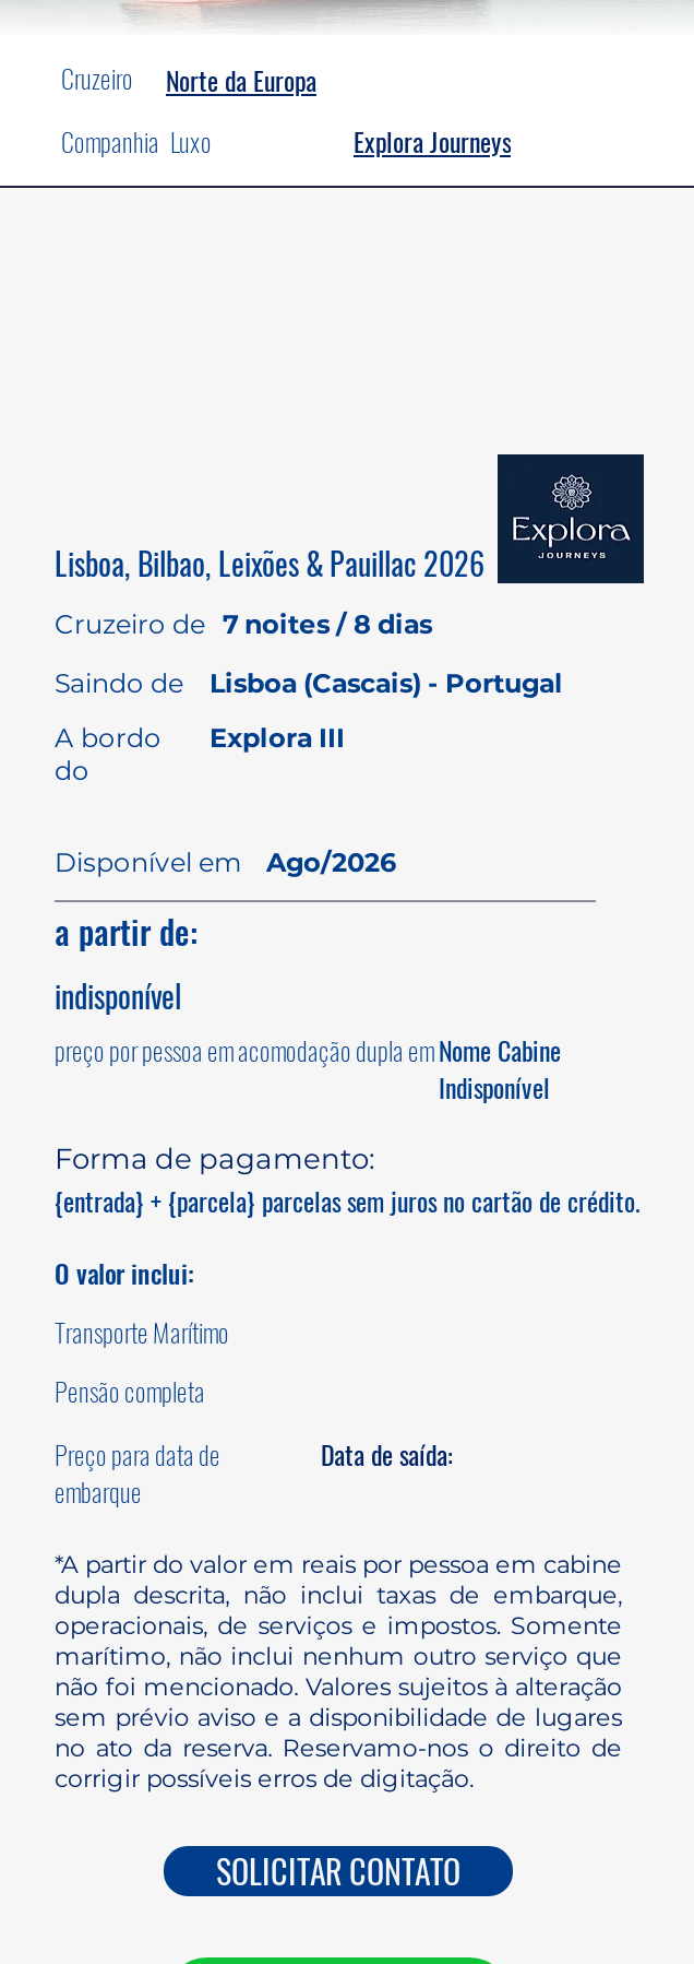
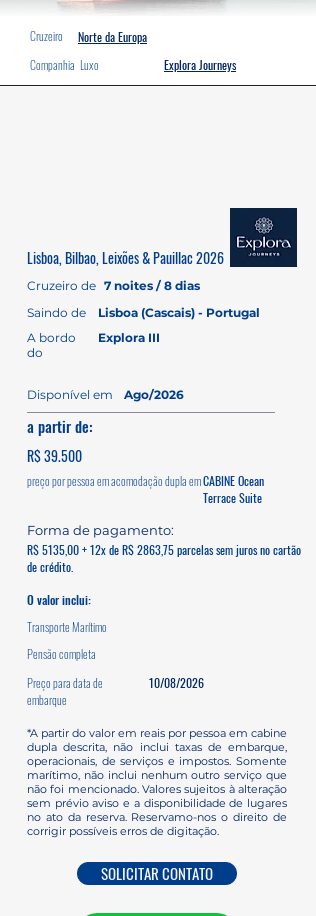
[55,972,561,1105] indisponível | Nome Cabine | Indisponível -> [27,445,264,506] R$ 39.500 | CABINE Ocean | Terrace Suite
[55,1182,639,1219] {entrada} + {parcela} parcelas sem juros no cartão de crédito. -> [27,541,301,575] R$ 5135,00 + 12x de R$ 2863,75 parcelas sem juros no cartão | de crédito.
[321,1435,452,1472] Data de saída: -> [149,674,204,691] 10/08/2026

